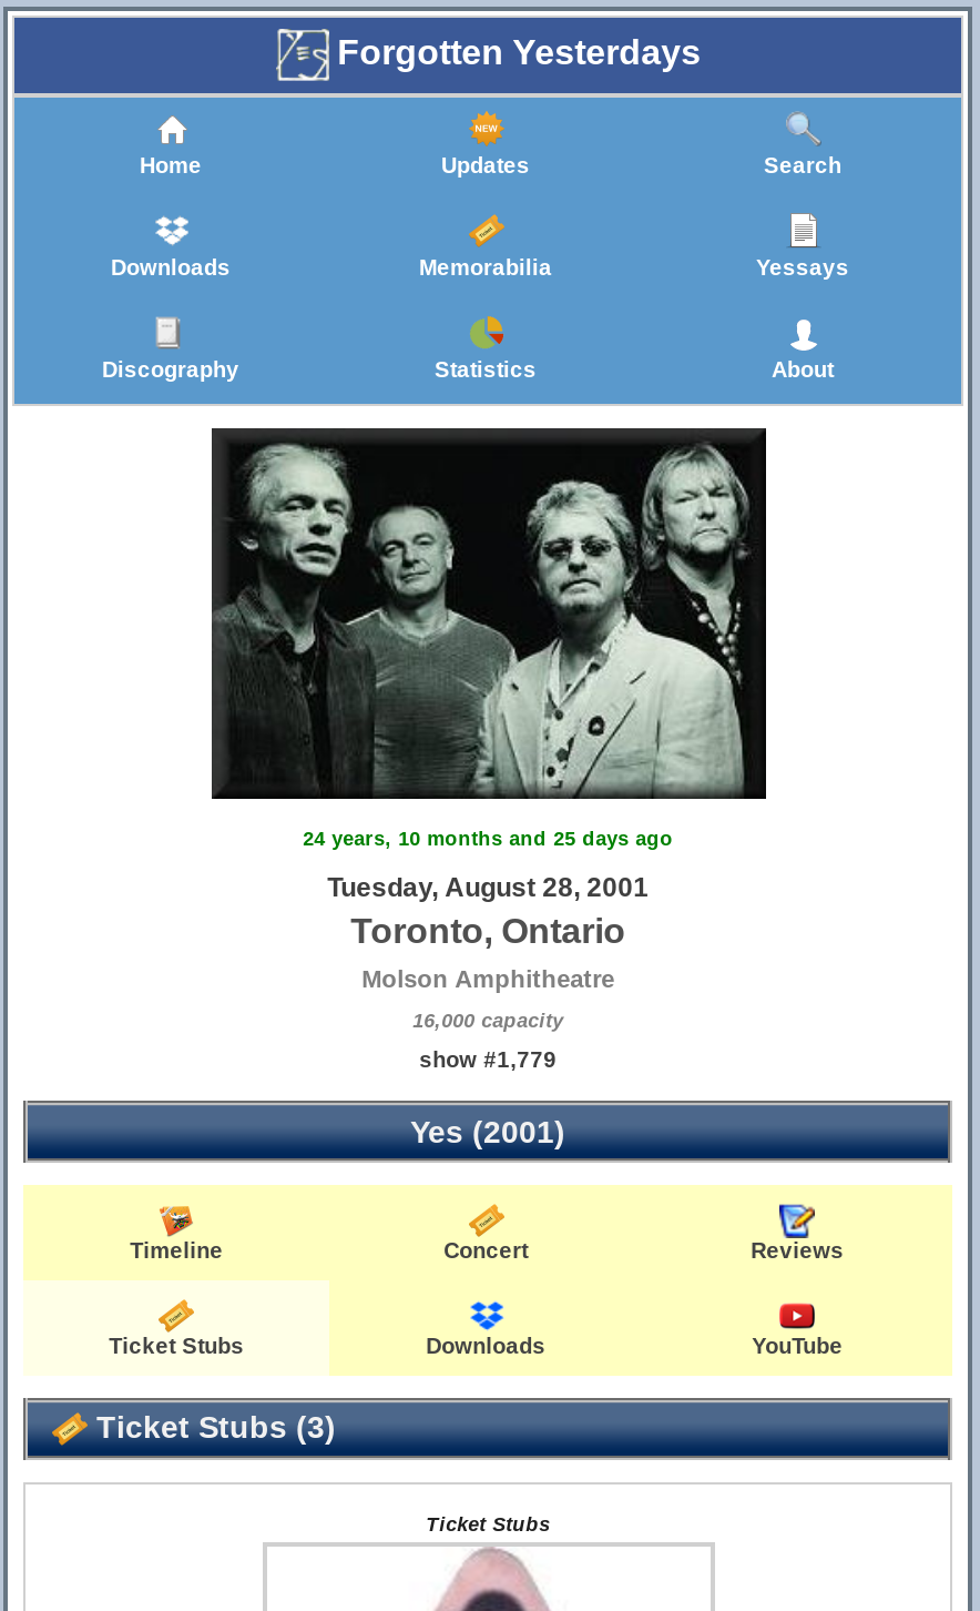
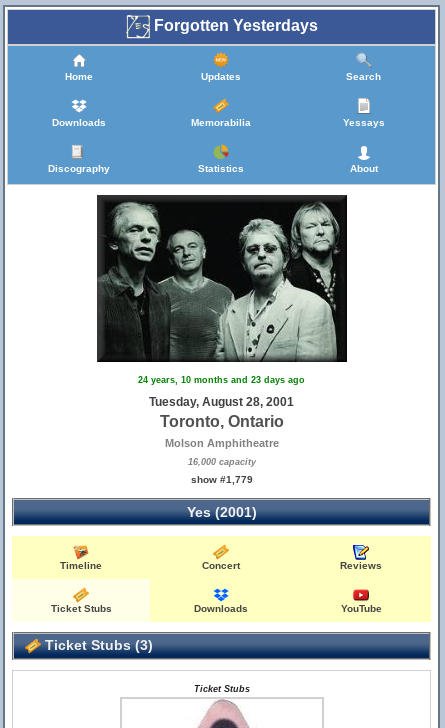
[303,828,673,850] 24 years, 10 months and 25 days ago -> [138,375,305,385] 24 years, 10 months and 23 days ago

